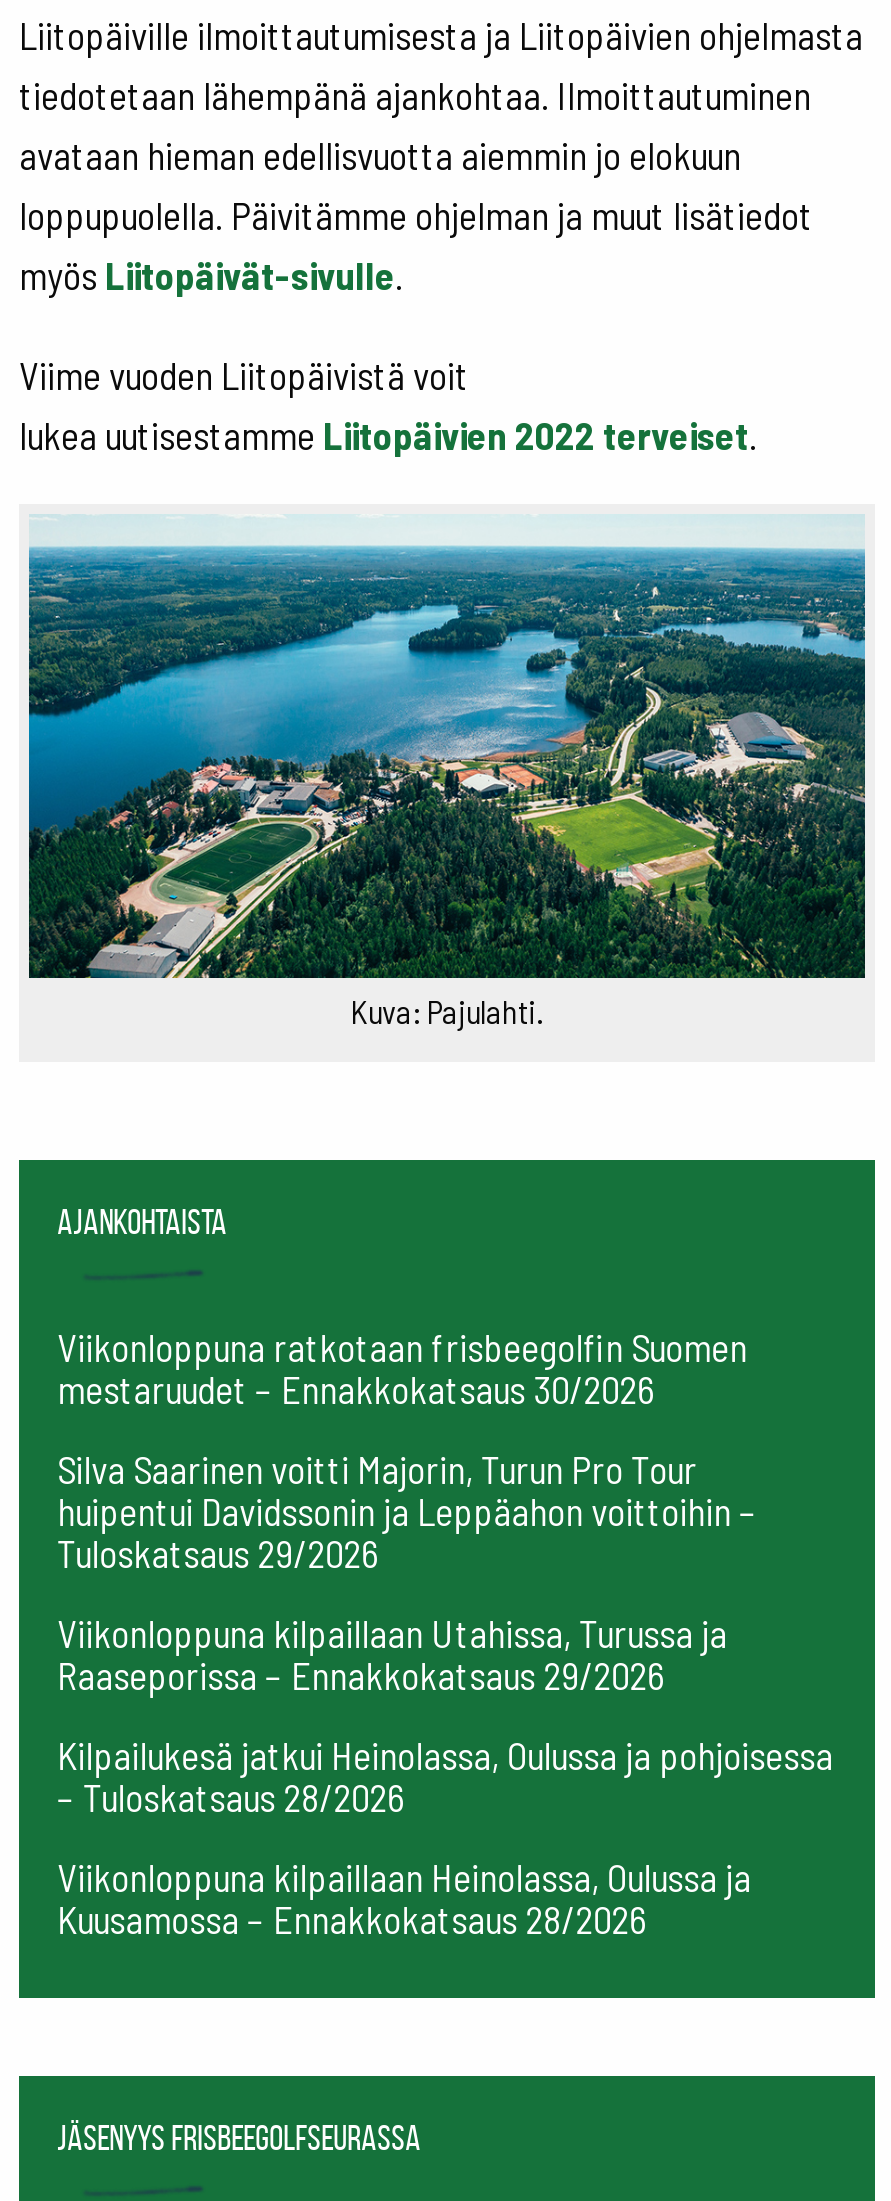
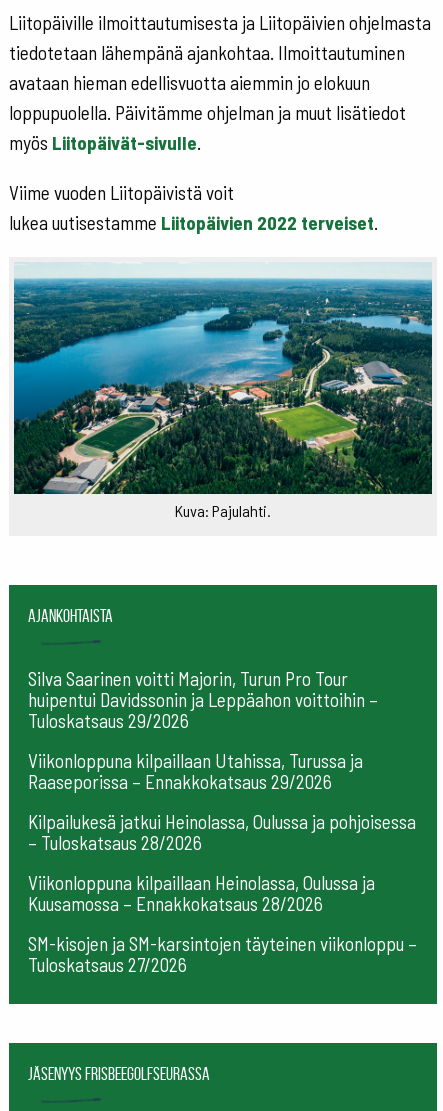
[57,1323,747,1411] Viikonloppuna ratkotaan frisbeegolfin Suomen | mestaruudet – Ennakkokatsaus 30/2026 -> none
moved [57,1446,833,1943] -> [28,667,416,915]: Silva Saarinen voitti Majorin, Turun Pro Tour | huipentui Davidssonin ja Leppäahon voittoihin – | Tuloskatsaus 29/2026 | ... | Viikonloppuna kilpaillaan Heinolassa, Oulussa ja | Kuusamossa – Ennakkokatsaus 28/2026
none -> [28,932,417,976] SM-kisojen ja SM-karsintojen täyteinen viikonloppu – | Tuloskatsaus 27/2026

